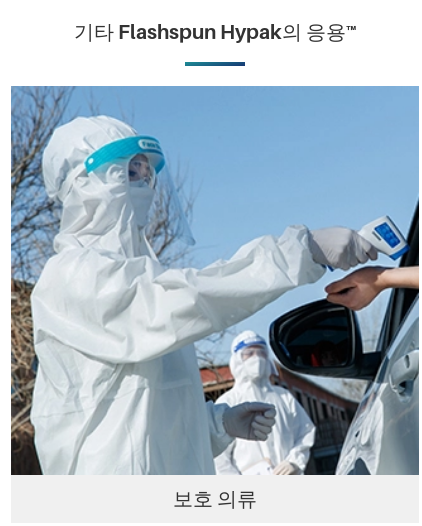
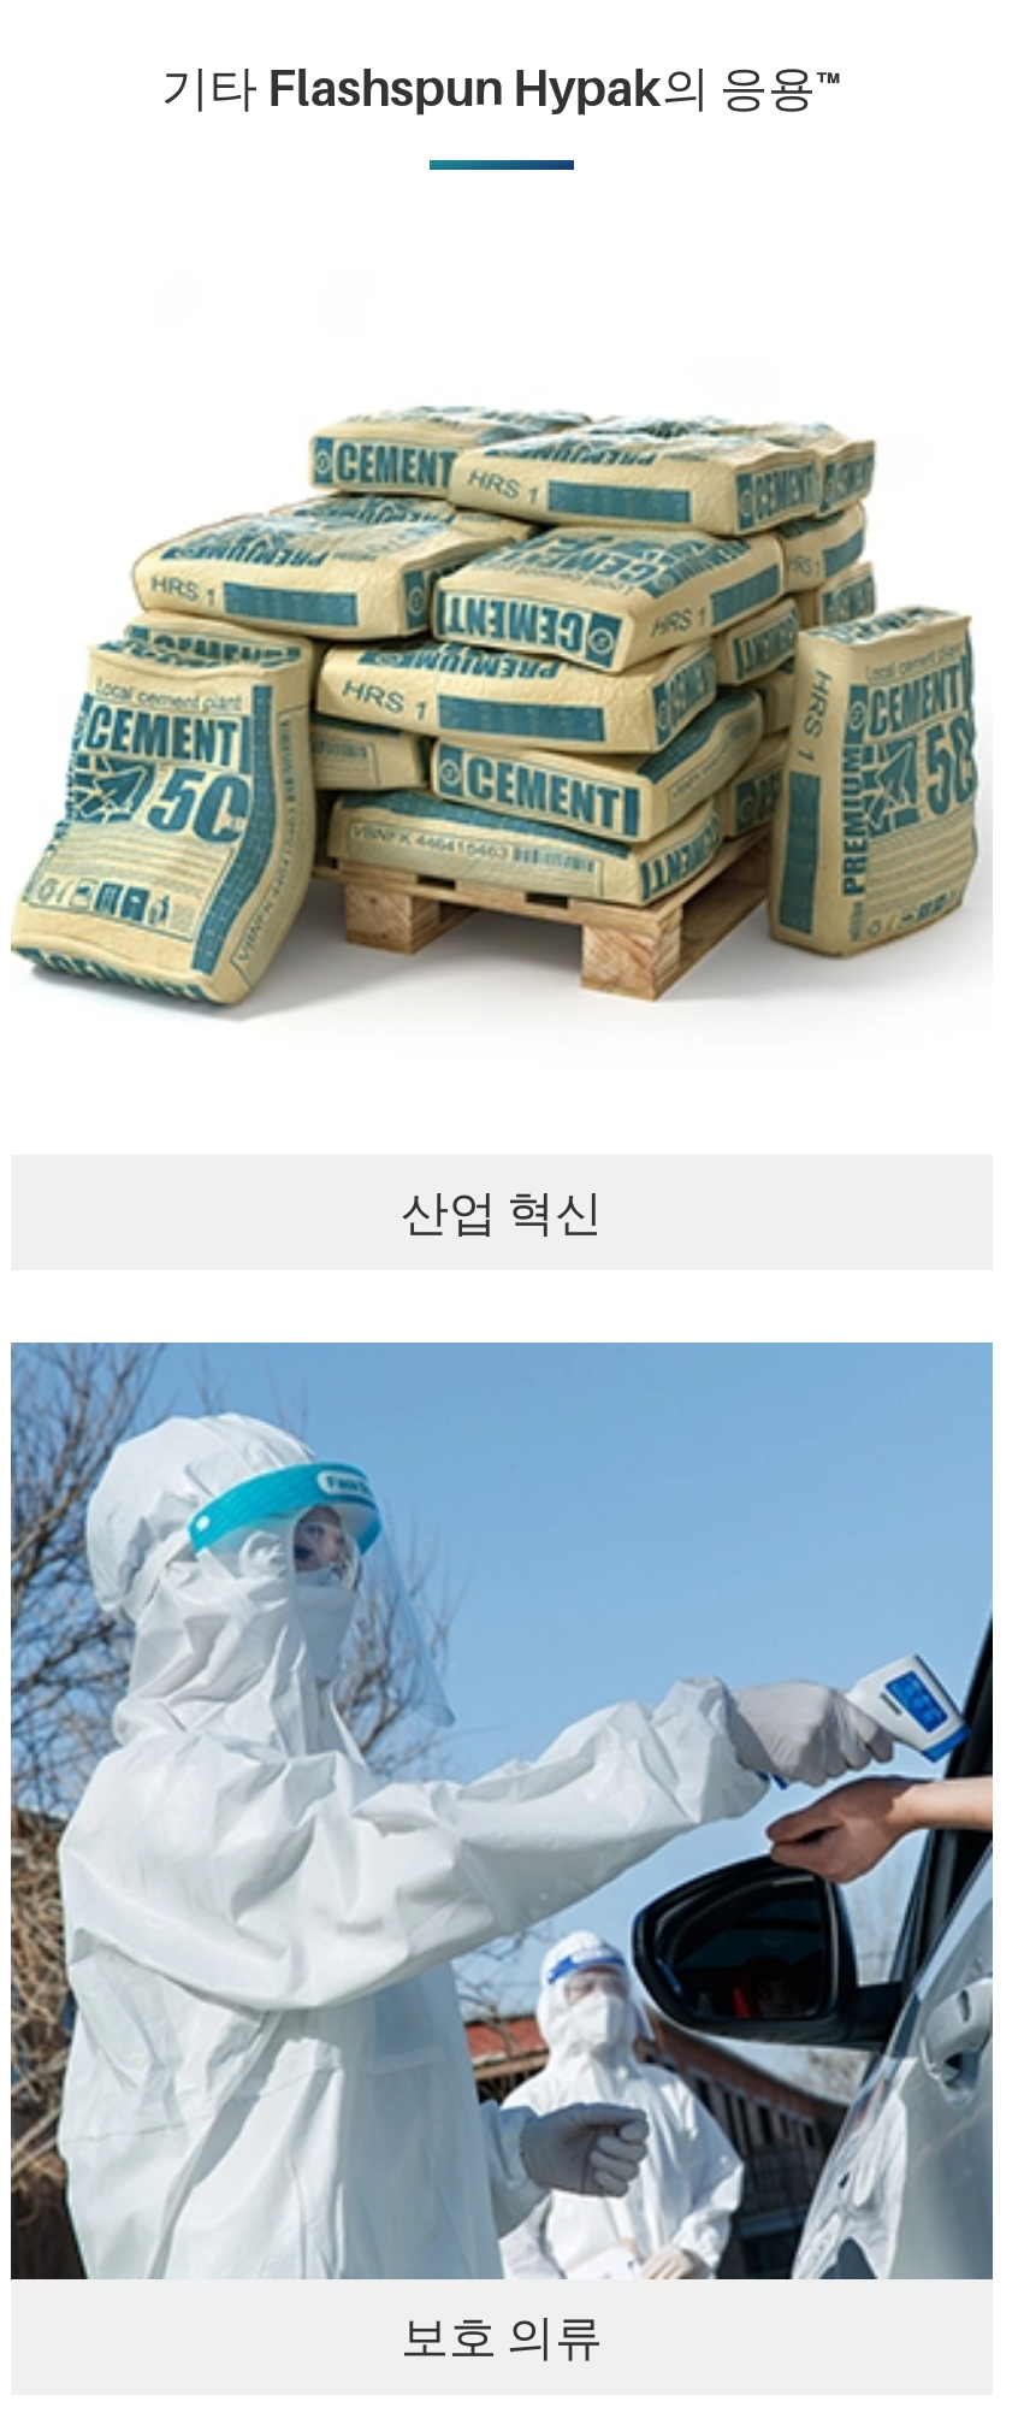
none -> [11,405,990,1021] [image]
none -> [401,1184,603,1241] 산업 혁신

